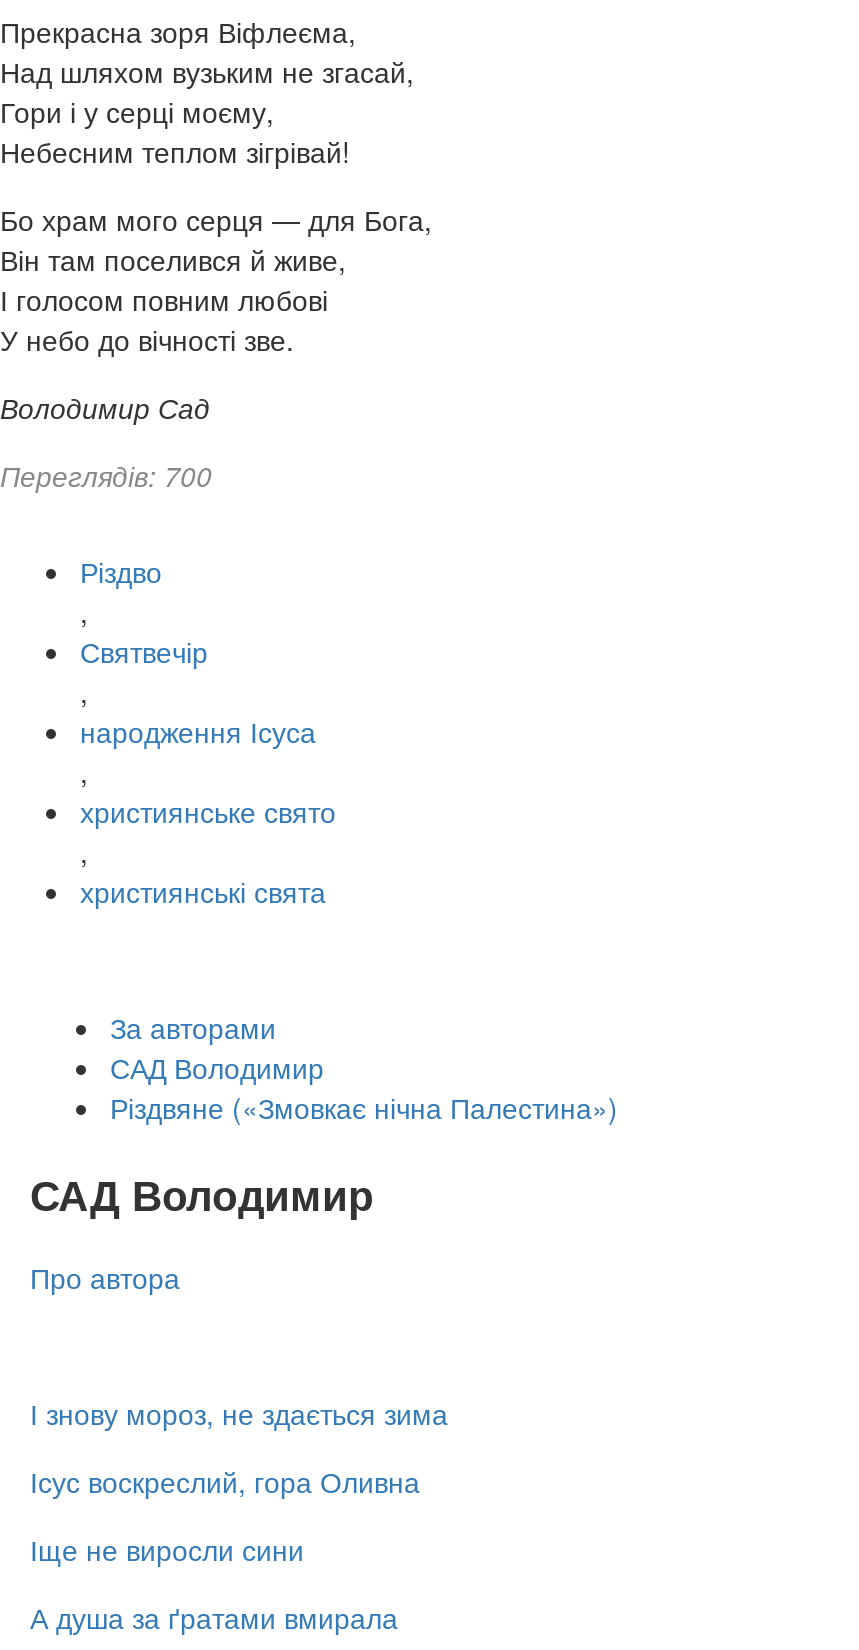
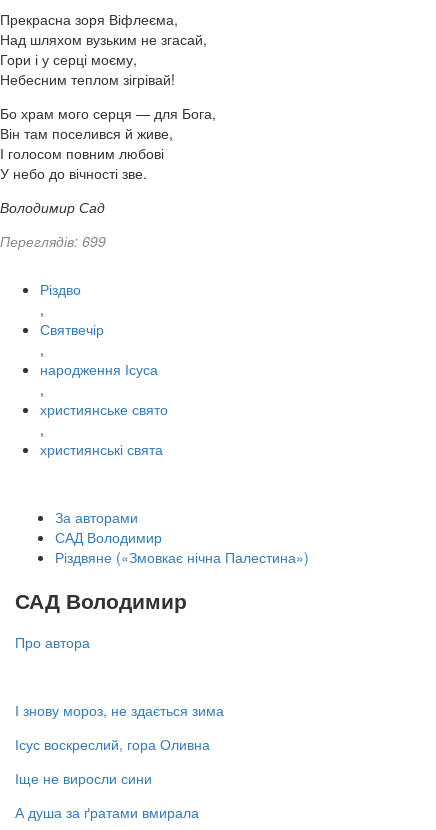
[0,456,212,496] Переглядів: 700 -> [0,231,106,251] Переглядів: 699

